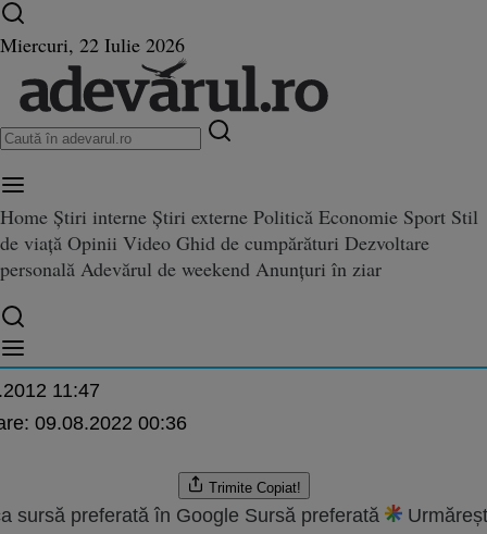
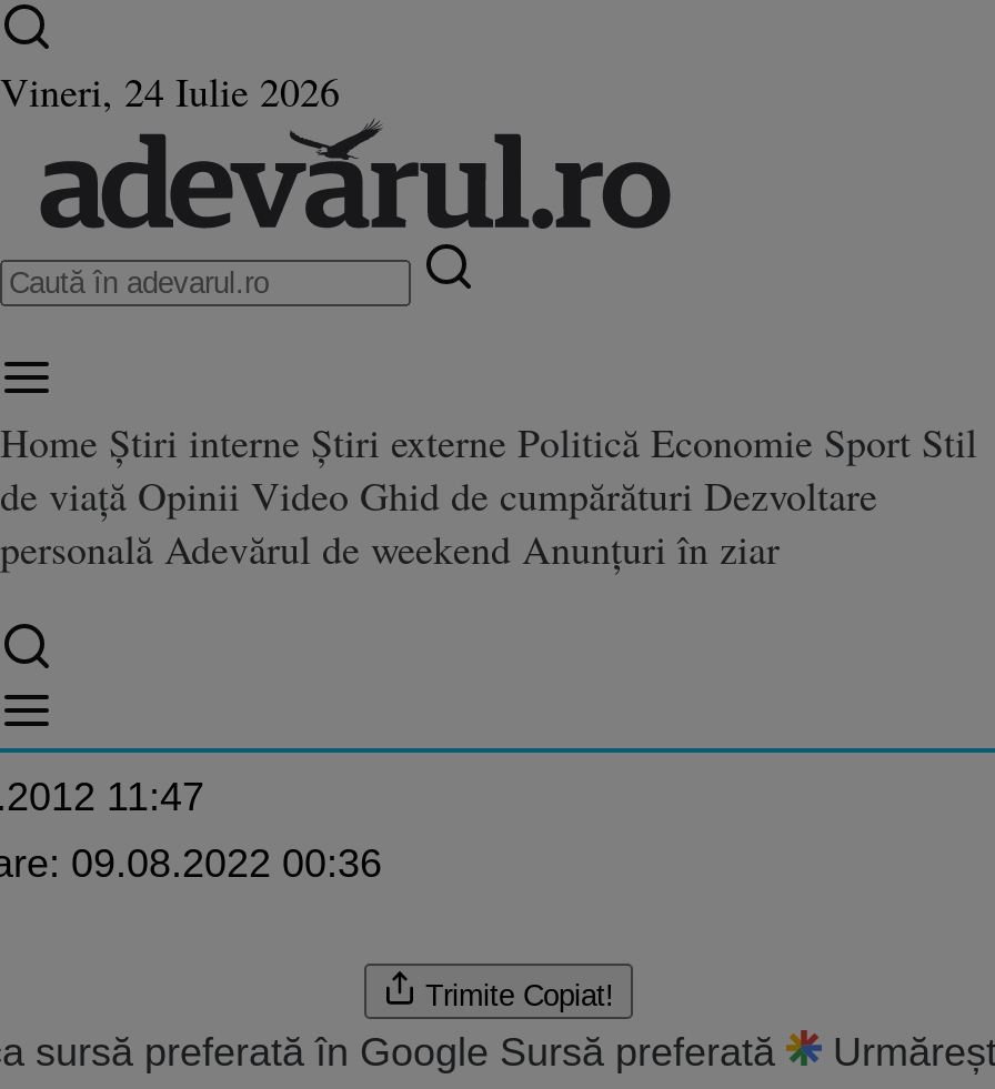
[0,32,185,58] Miercuri, 22 Iulie 2026 -> [0,64,340,118] Vineri, 24 Iulie 2026

